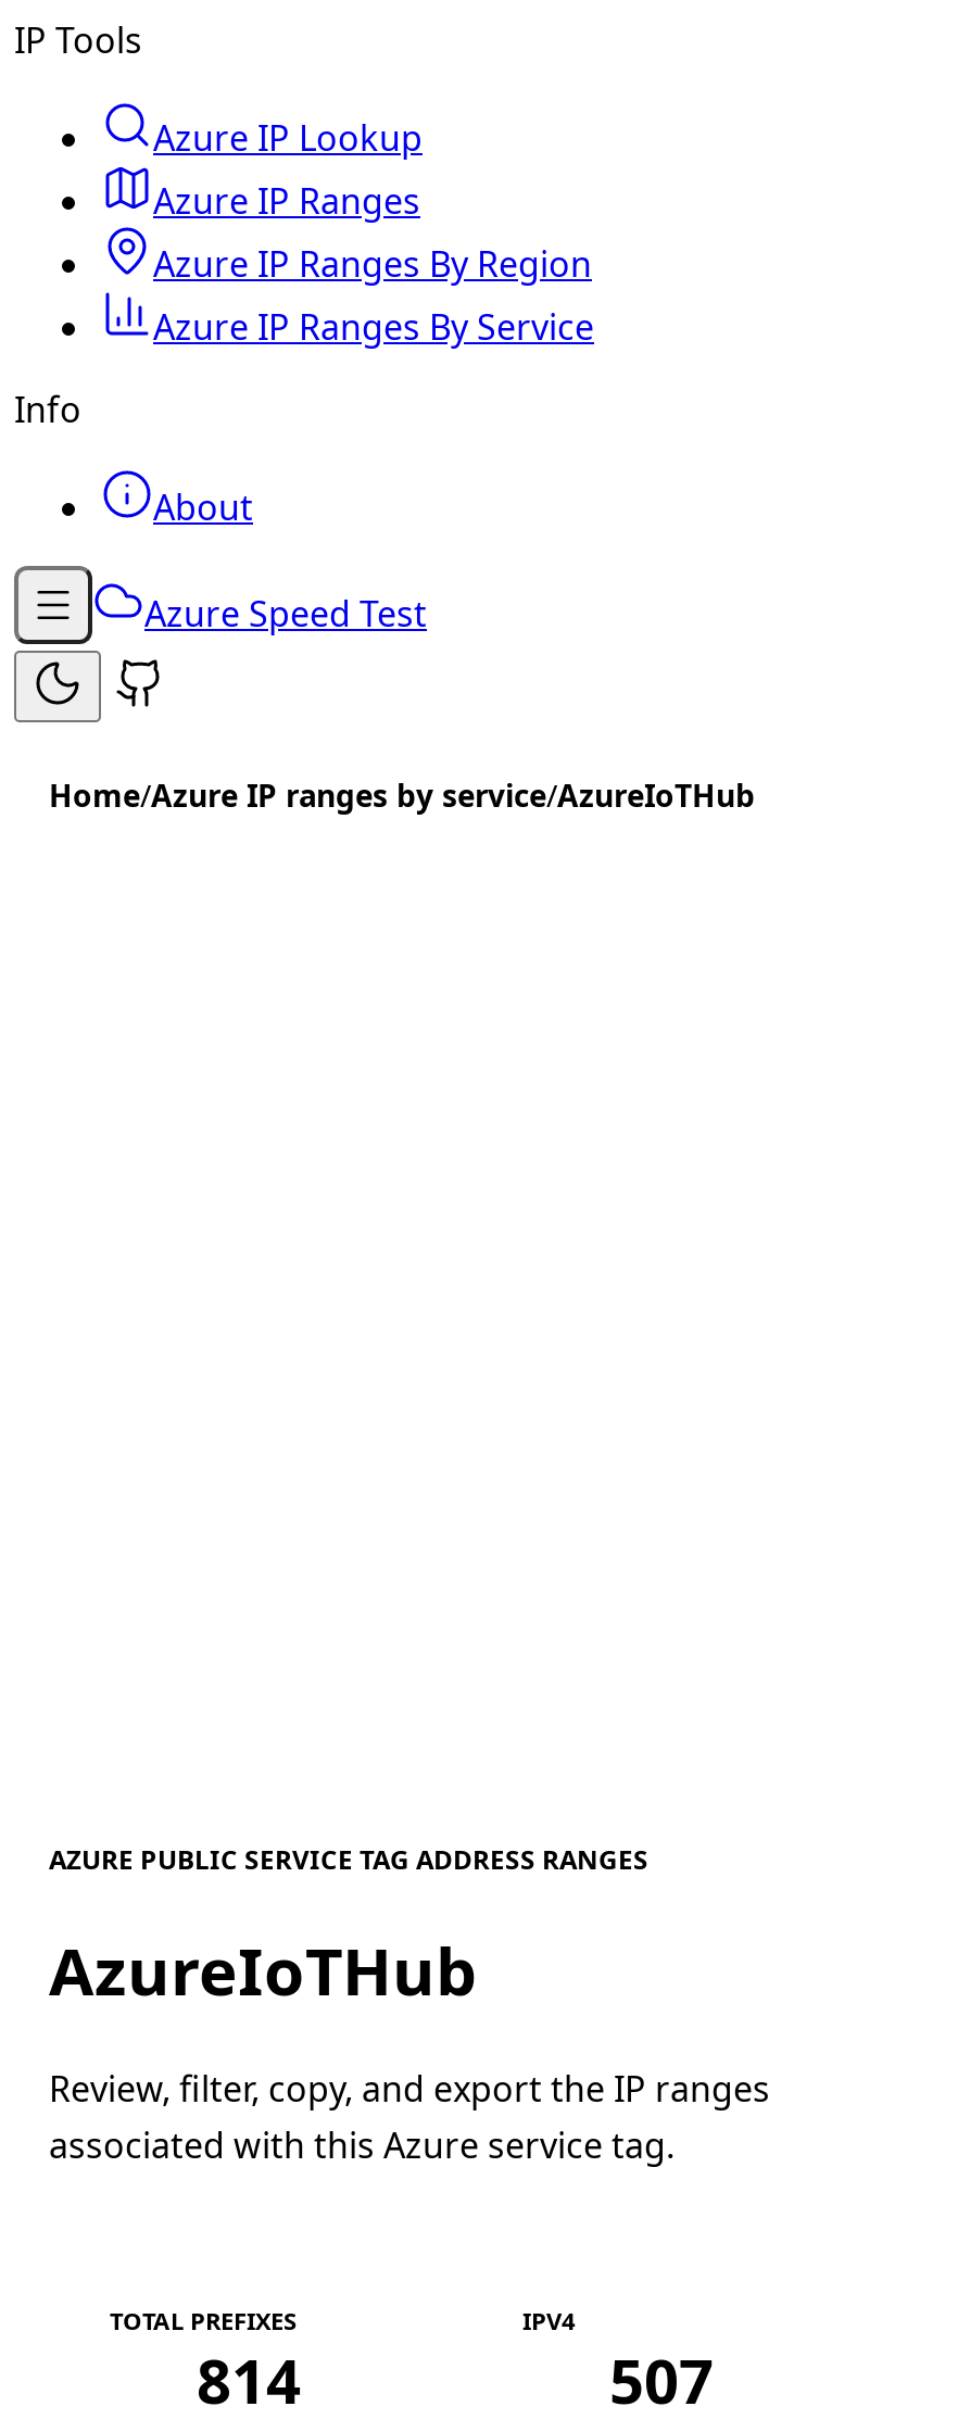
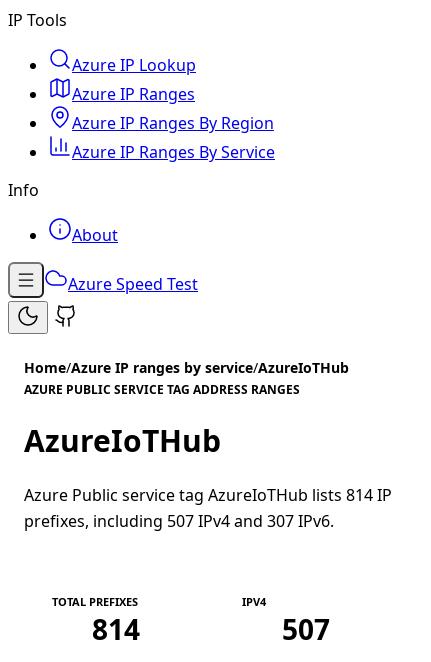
[49,2064,770,2169] Review, filter, copy, and export the IP ranges | associated with this Azure service tag. -> [24,484,392,532] Azure Public service tag AzureIoTHub lists 814 IP | prefixes, including 507 IPv4 and 307 IPv6.

